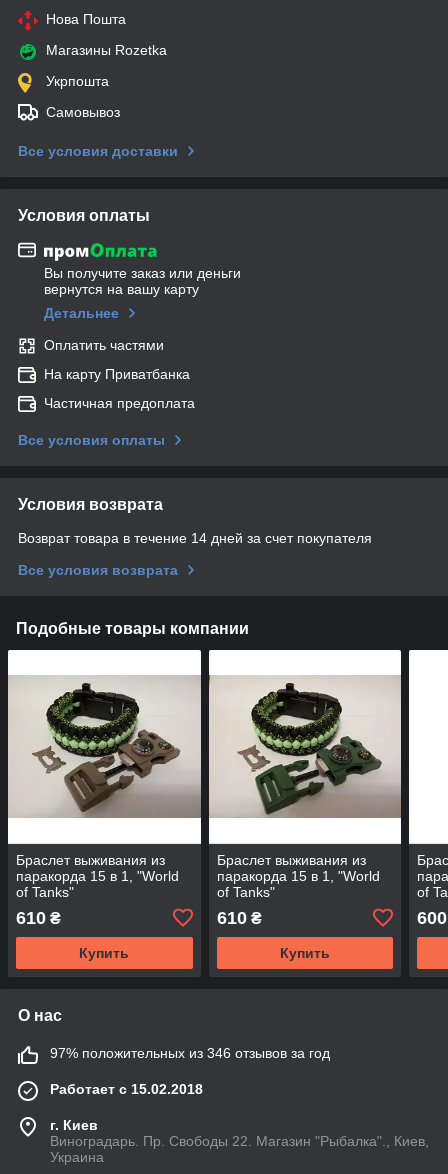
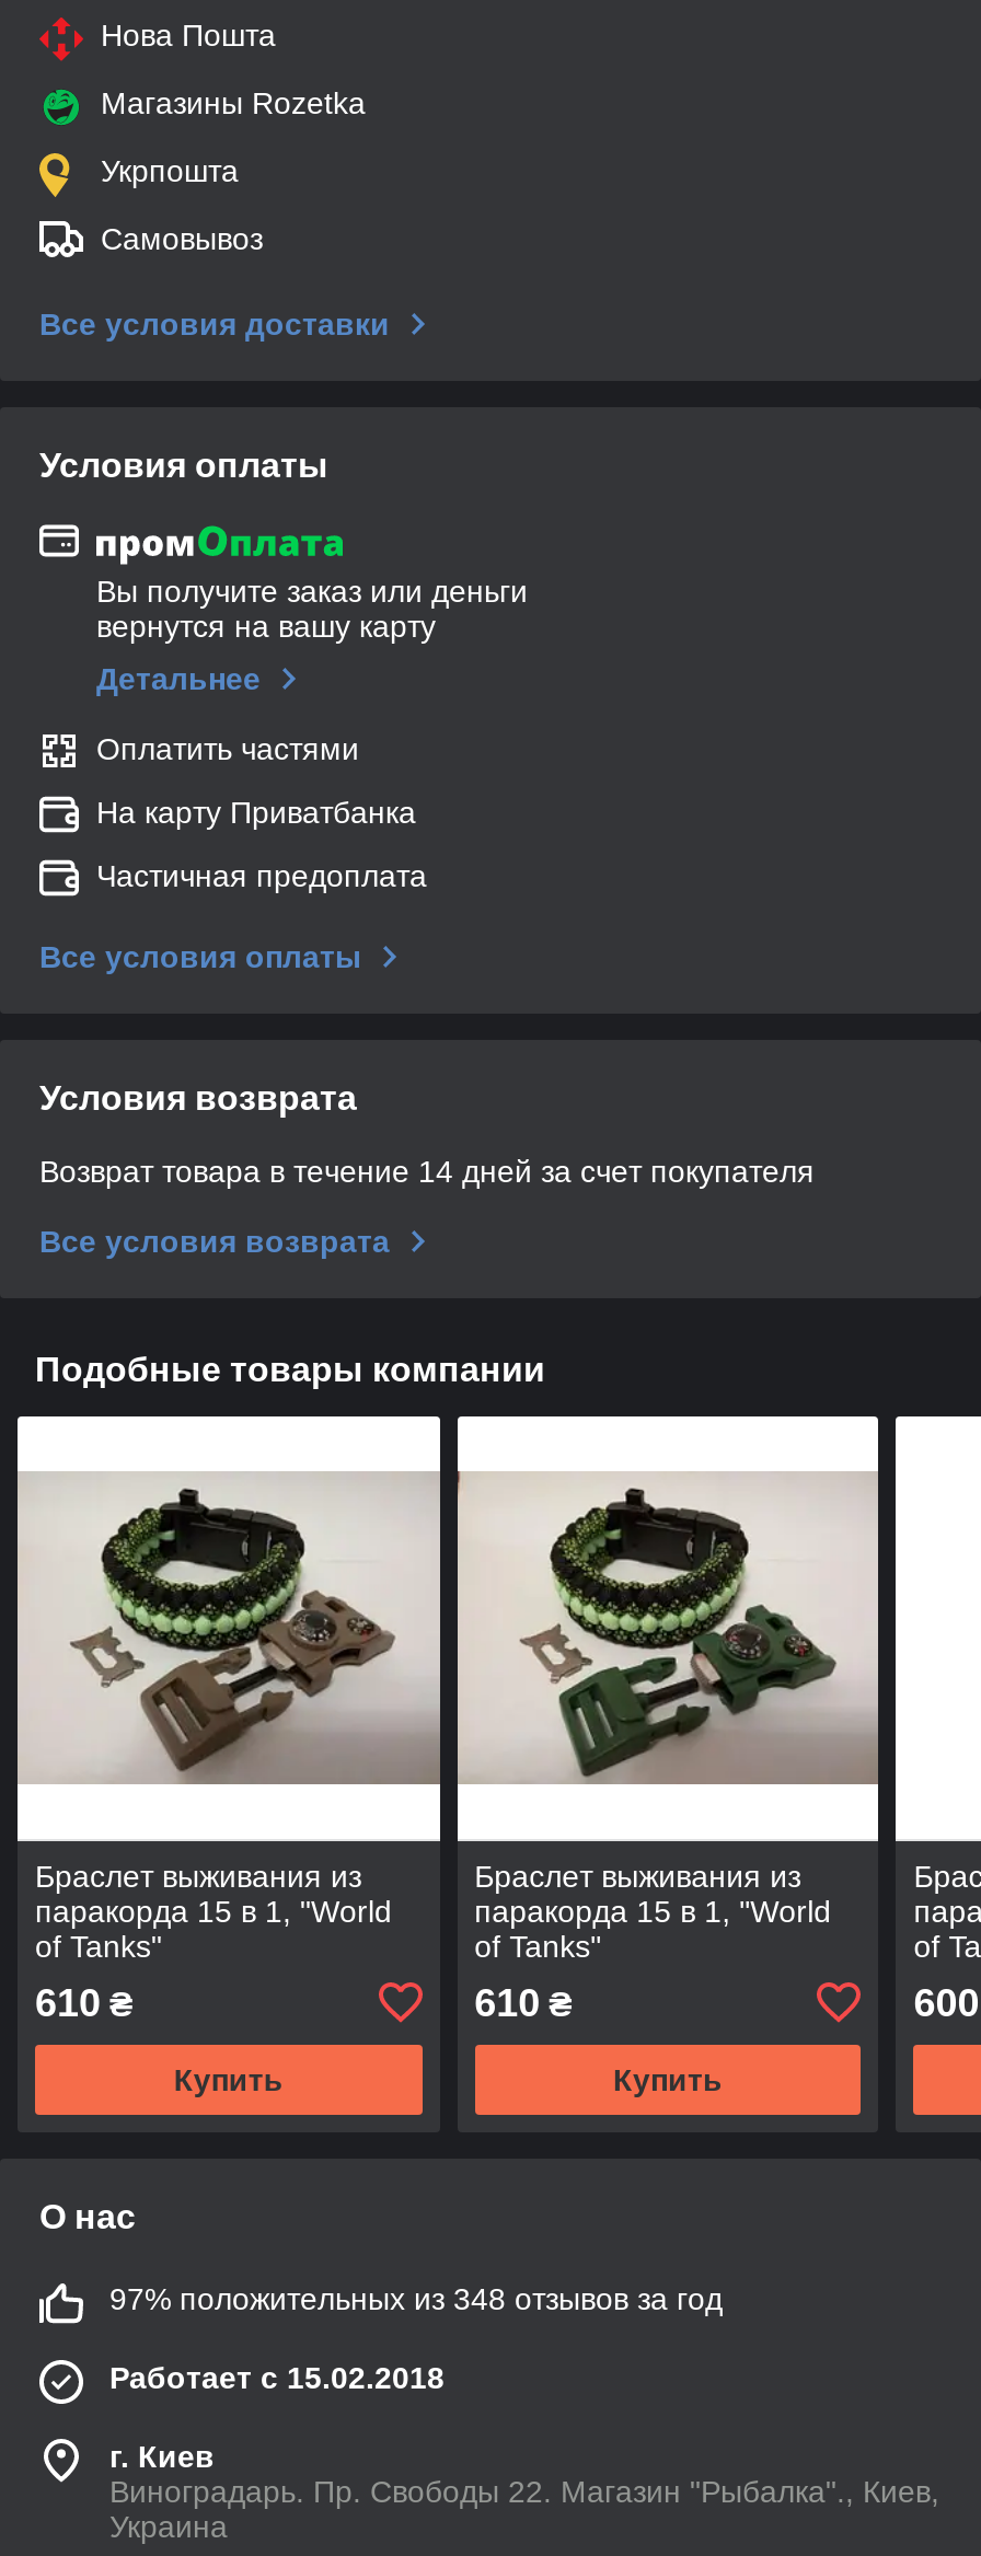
[50,1045,330,1061] 97% положительных из 346 отзывов за год -> [109,2281,723,2316] 97% положительных из 348 отзывов за год

